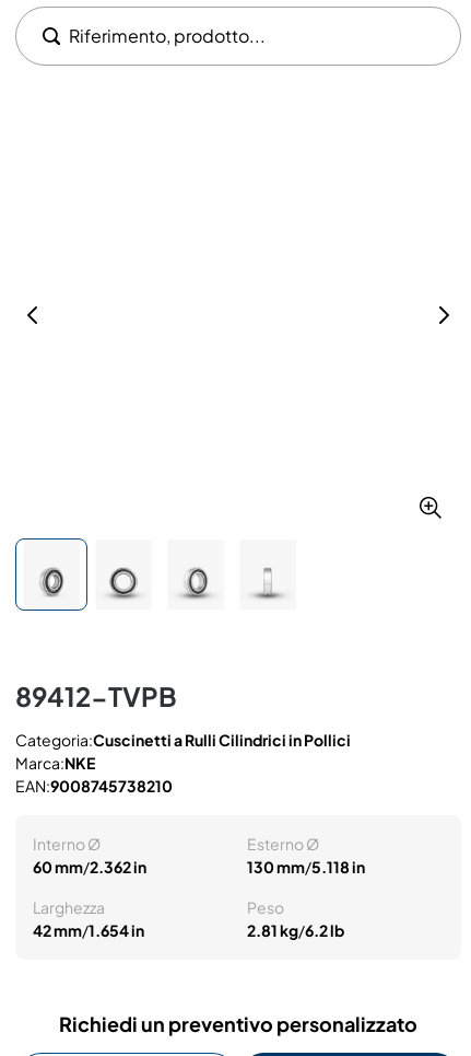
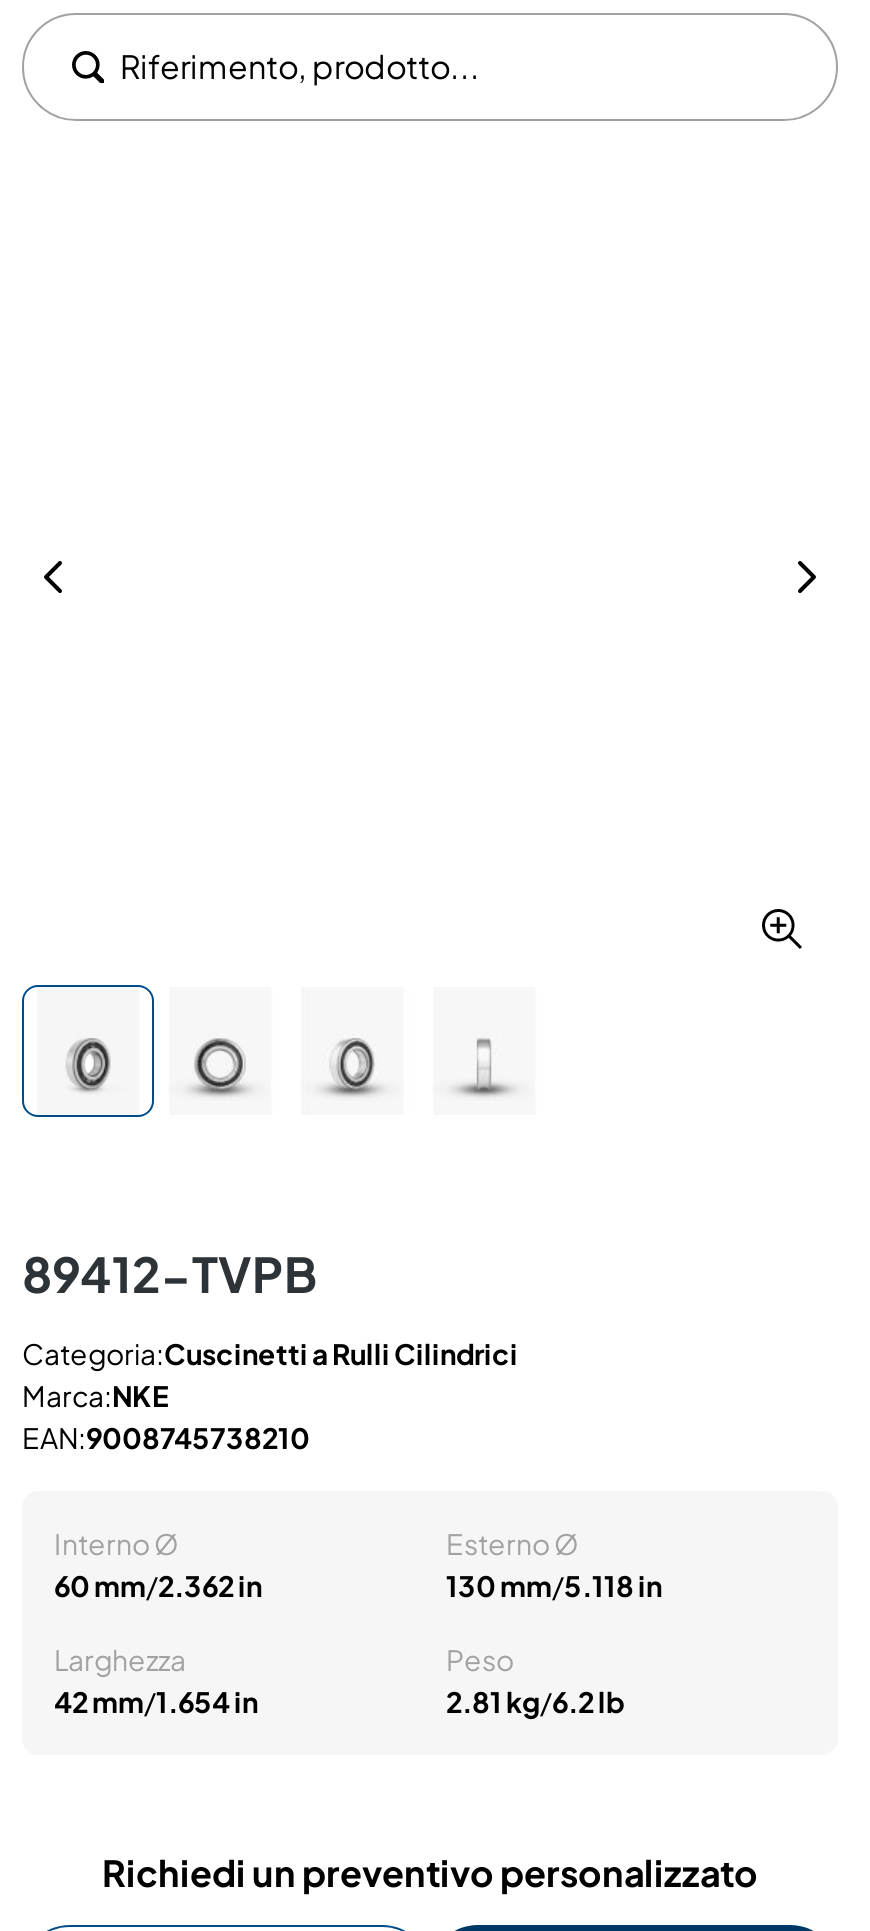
[15,730,351,749] Categoria:Cuscinetti a Rulli Cilindrici in Pollici -> [22,1335,518,1371] Categoria:Cuscinetti a Rulli Cilindrici

